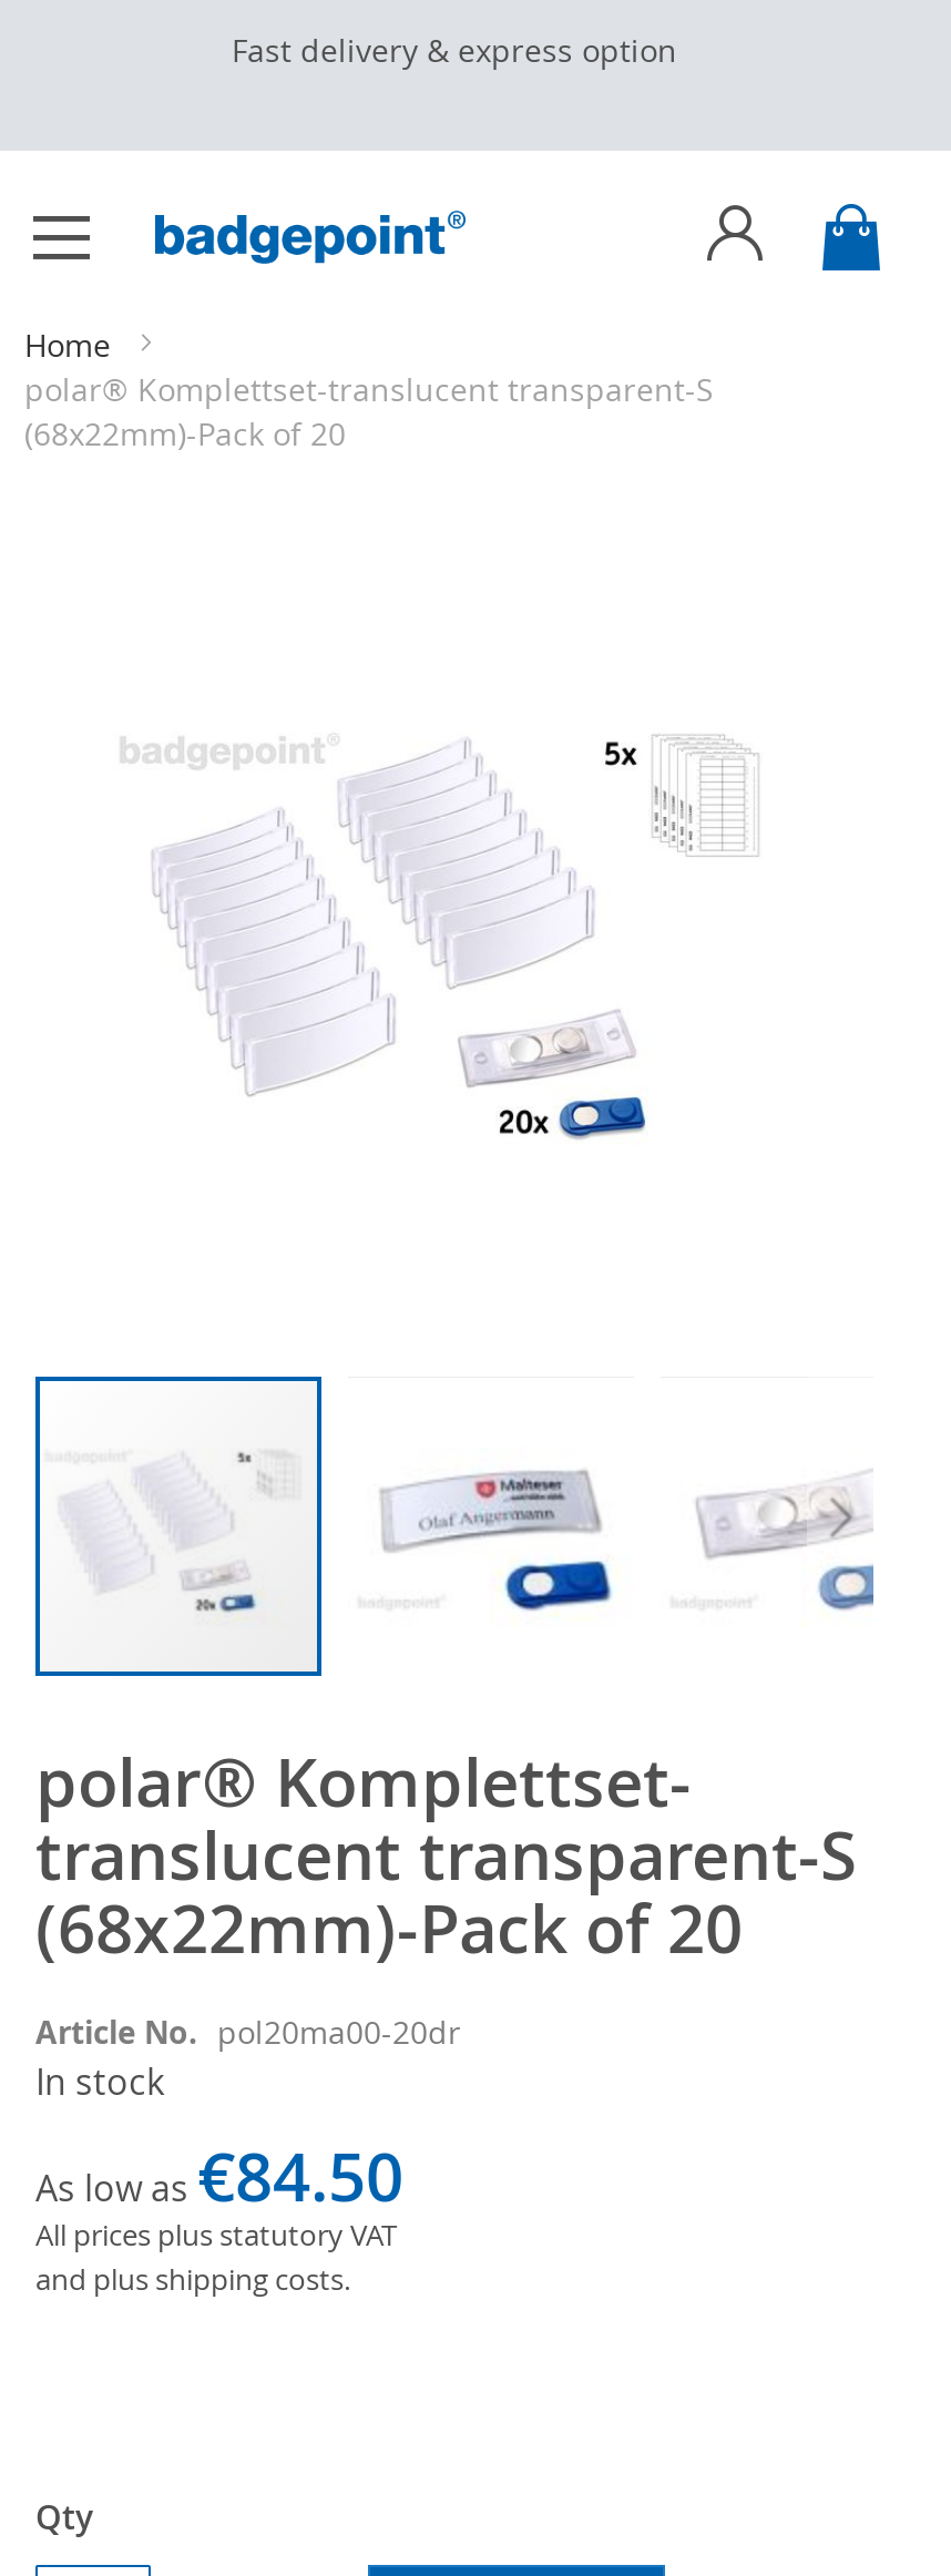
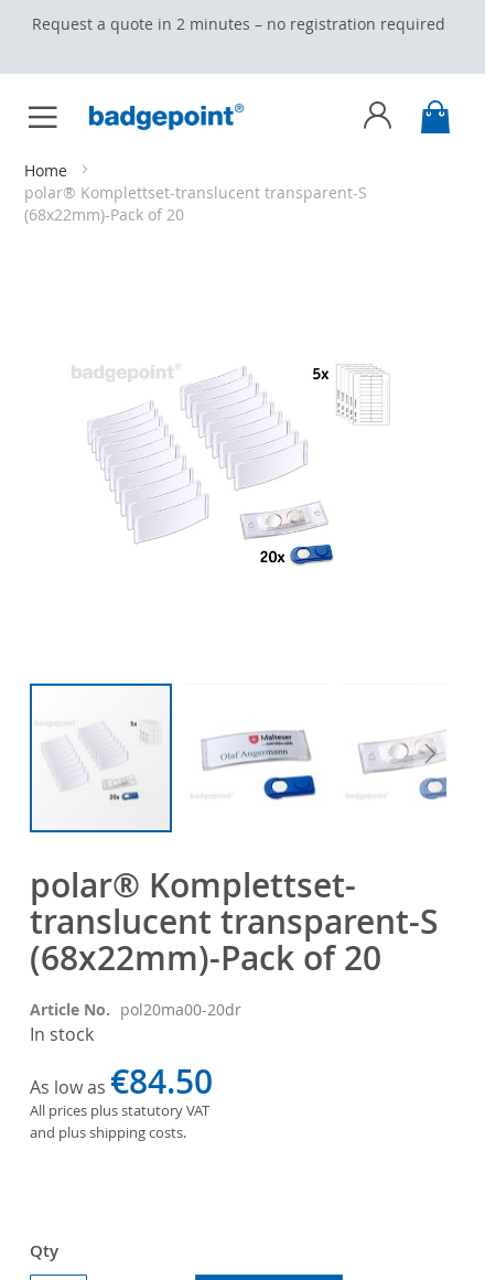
[232,29,677,71] Fast delivery & express option -> [31,13,445,34] Request a quote in 2 minutes – no registration required

